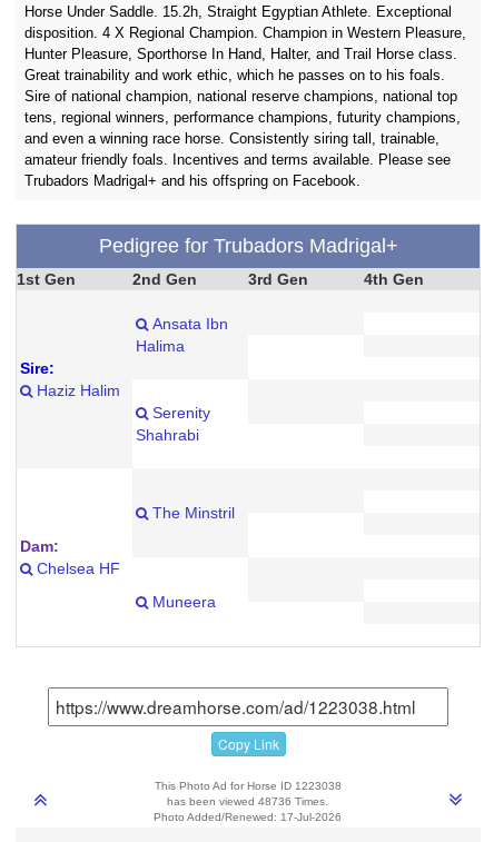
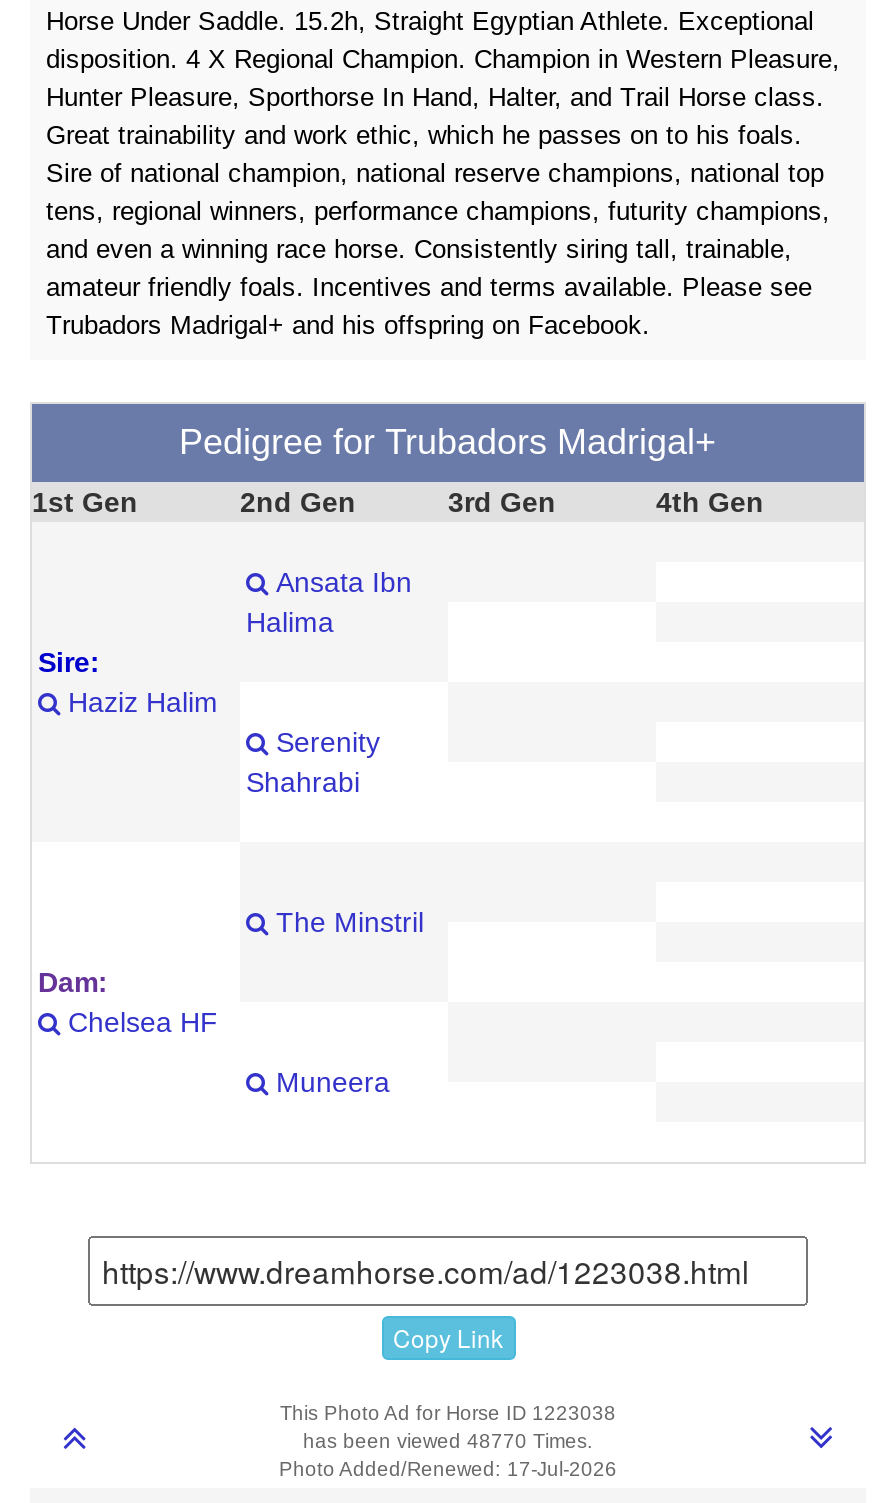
[167,795,329,807] has been viewed 48736 Times. -> [303,1429,593,1451] has been viewed 48770 Times.

